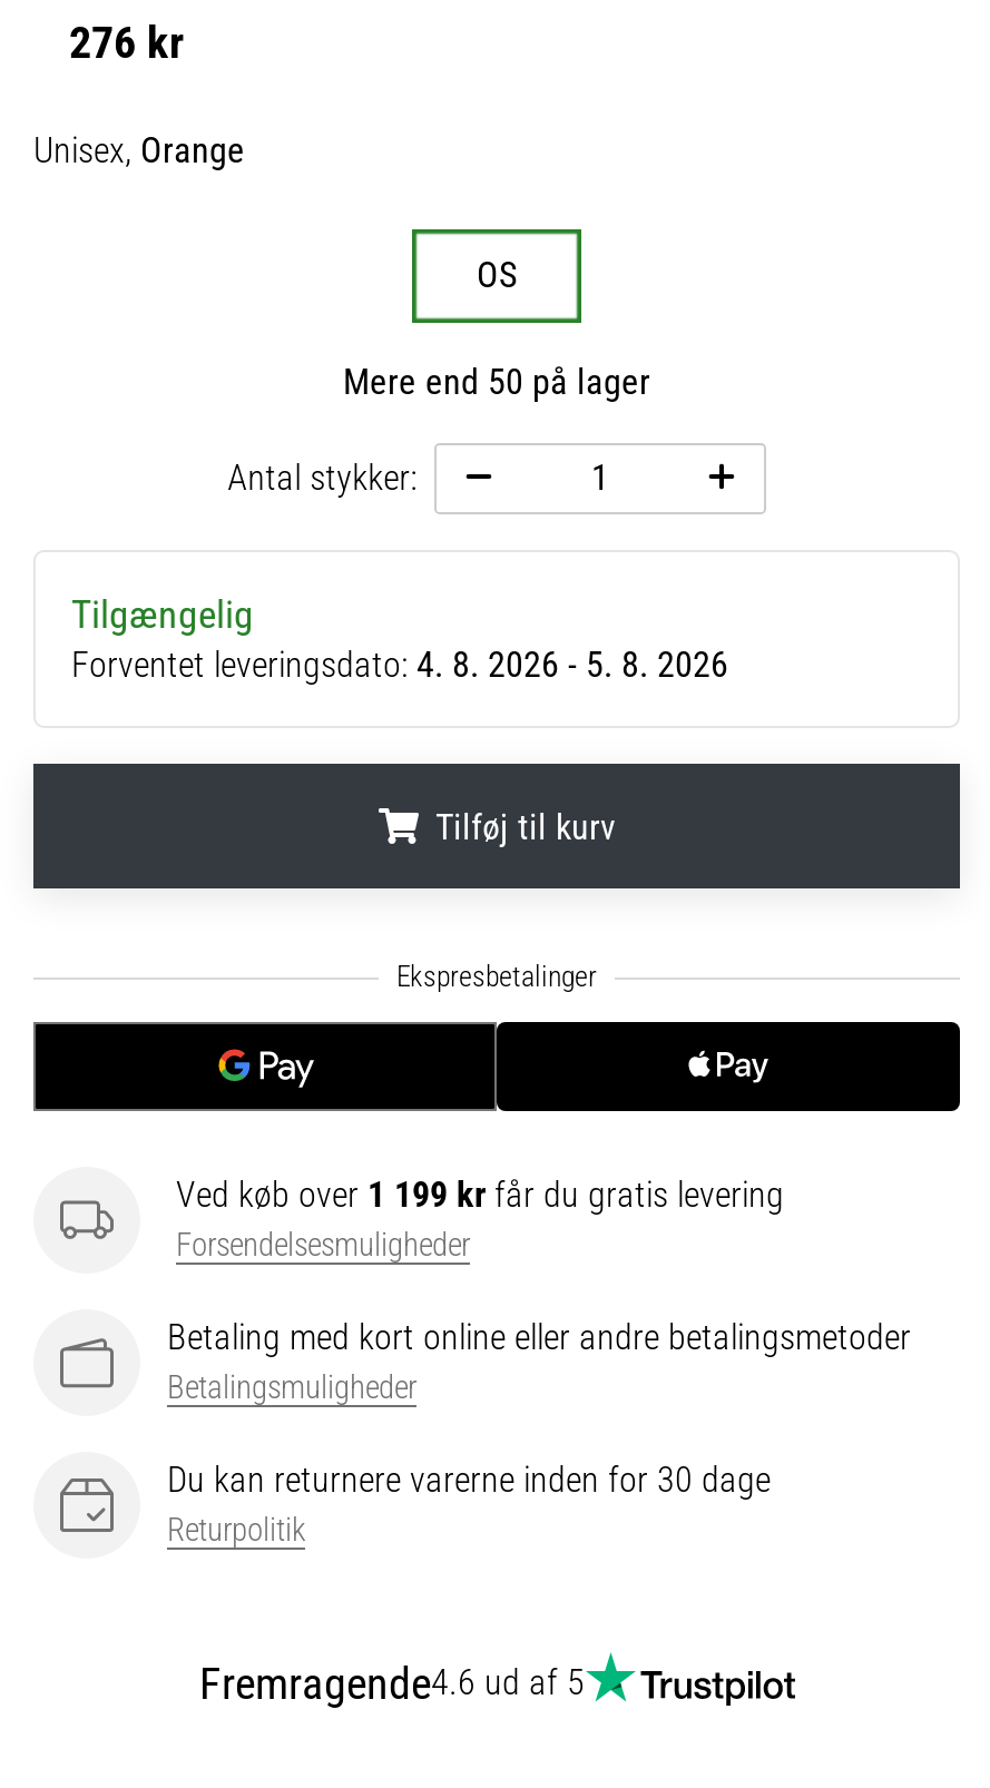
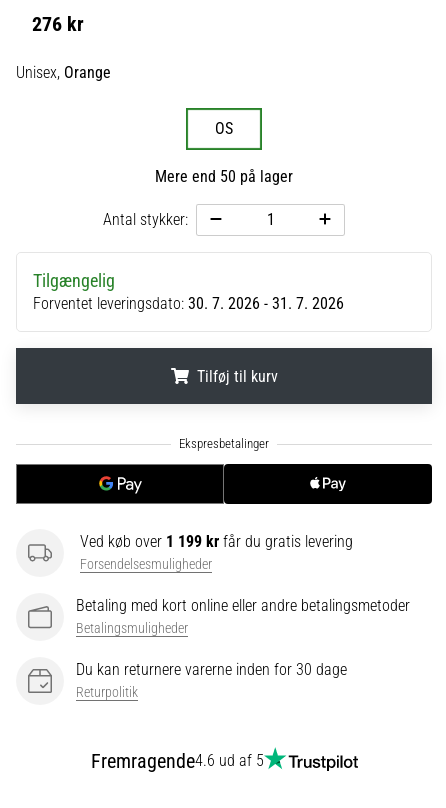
[71,644,728,686] Forventet leveringsdato: 4. 8. 2026 - 5. 8. 2026 -> [33,294,344,313] Forventet leveringsdato: 30. 7. 2026 - 31. 7. 2026

